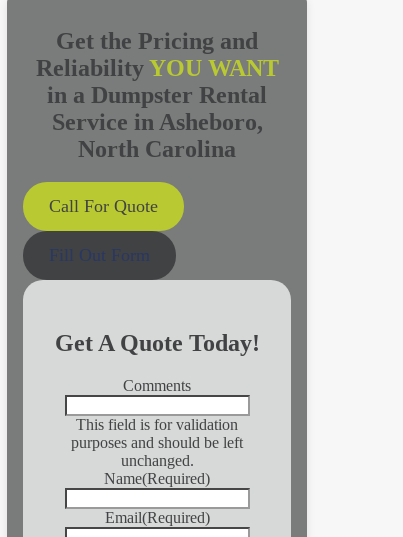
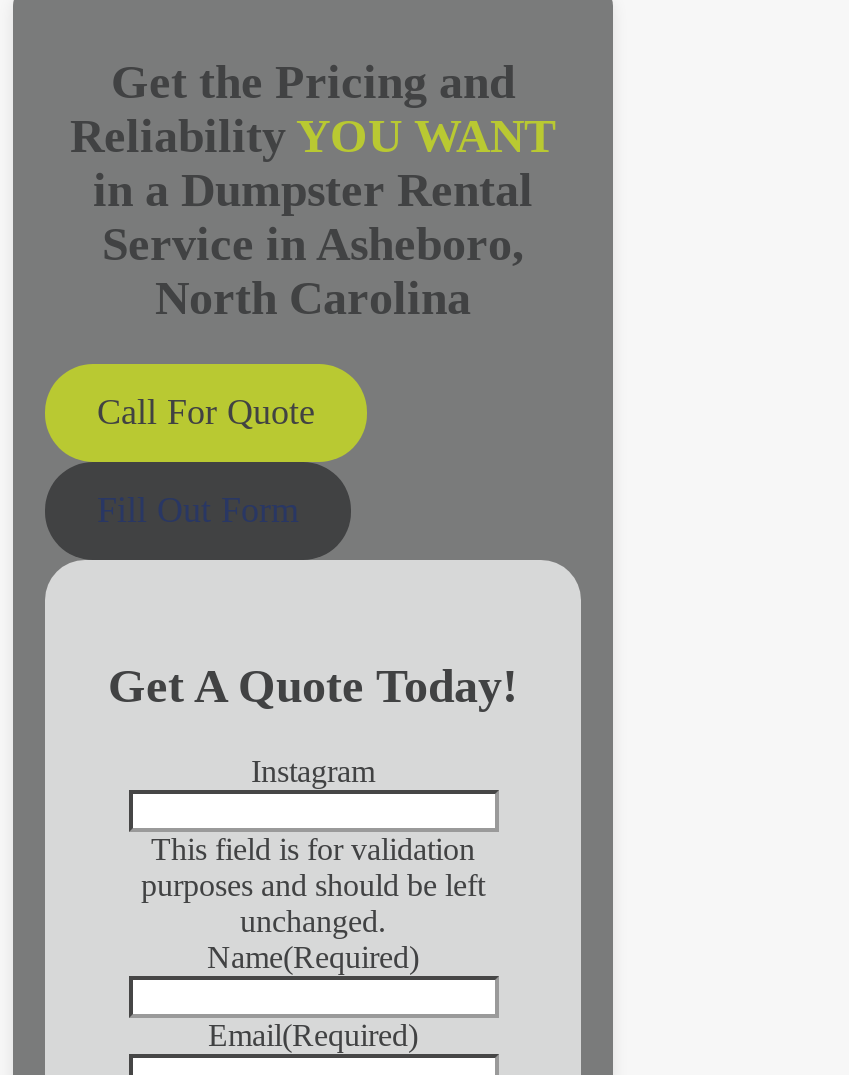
[123,377,191,394] Comments -> [251,755,375,789] Instagram

